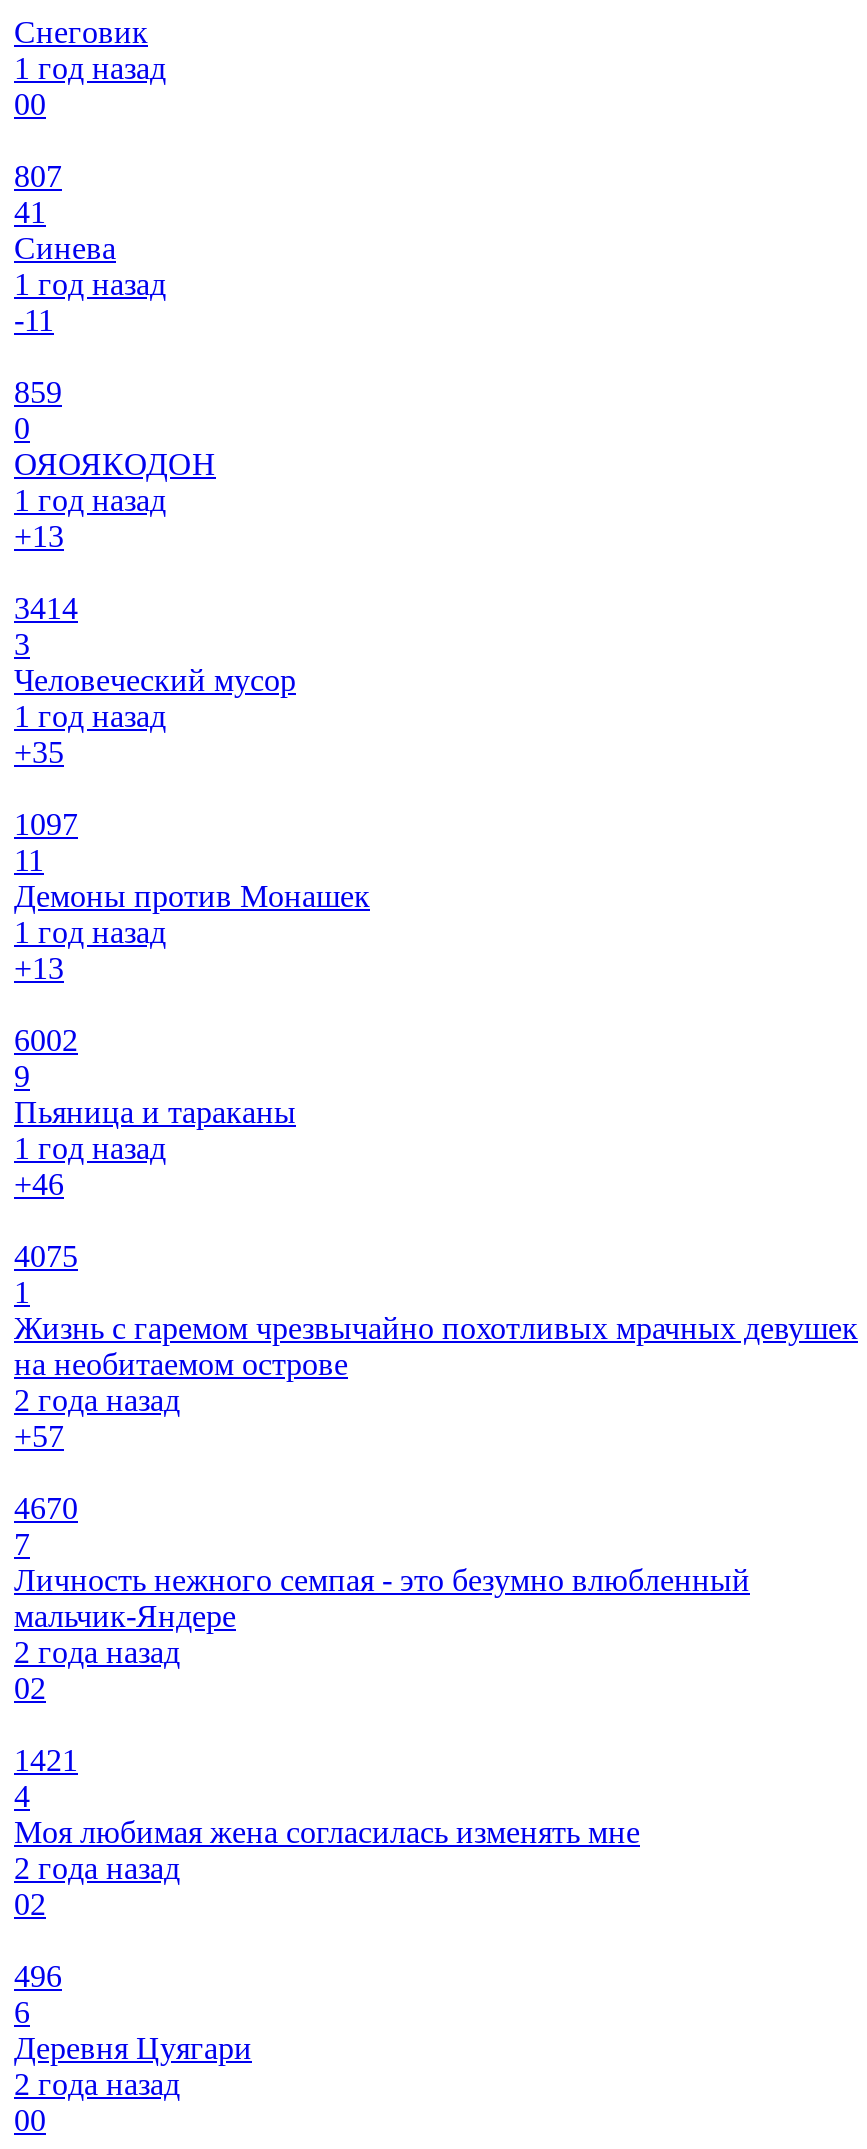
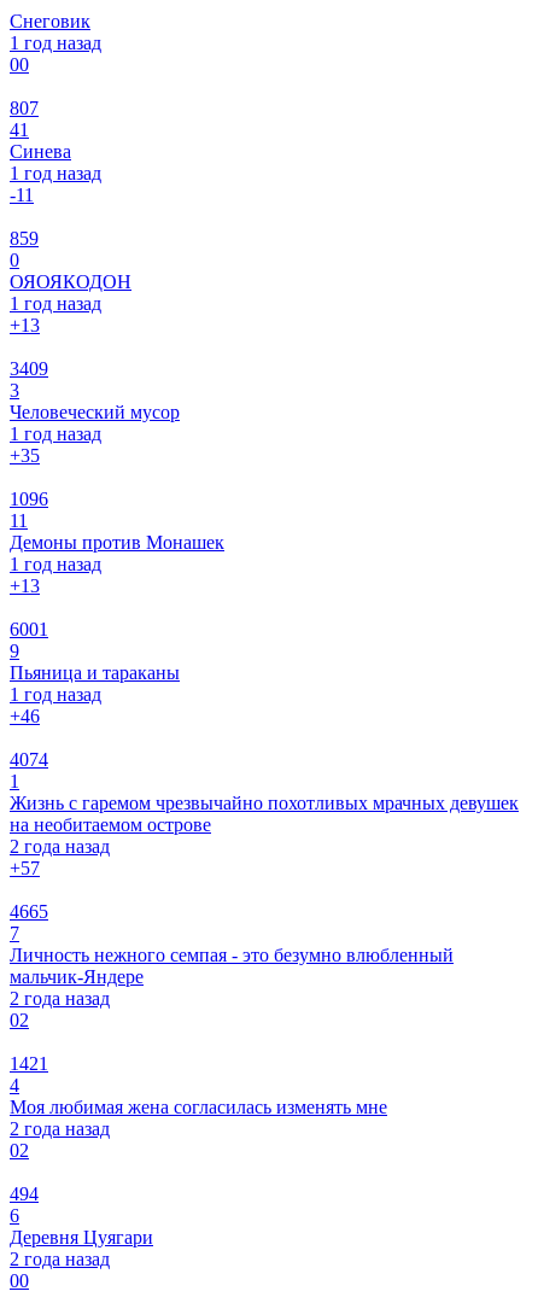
[14,591,78,625] 3414 -> [10,358,48,379] 3409
[14,807,78,841] 1097 -> [10,488,48,509] 1096
[14,1023,78,1057] 6002 -> [10,619,48,639] 6001
[14,1239,78,1273] 4075 -> [10,749,48,769] 4074
[14,1491,78,1525] 4670 -> [10,901,48,922] 4665
[14,1959,62,1993] 496 -> [10,1183,39,1204] 494

